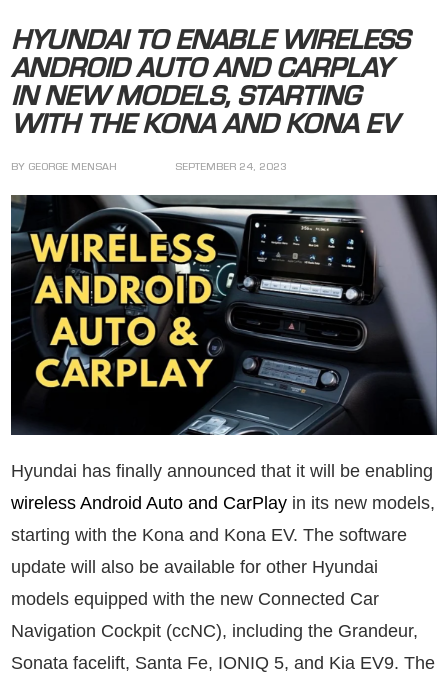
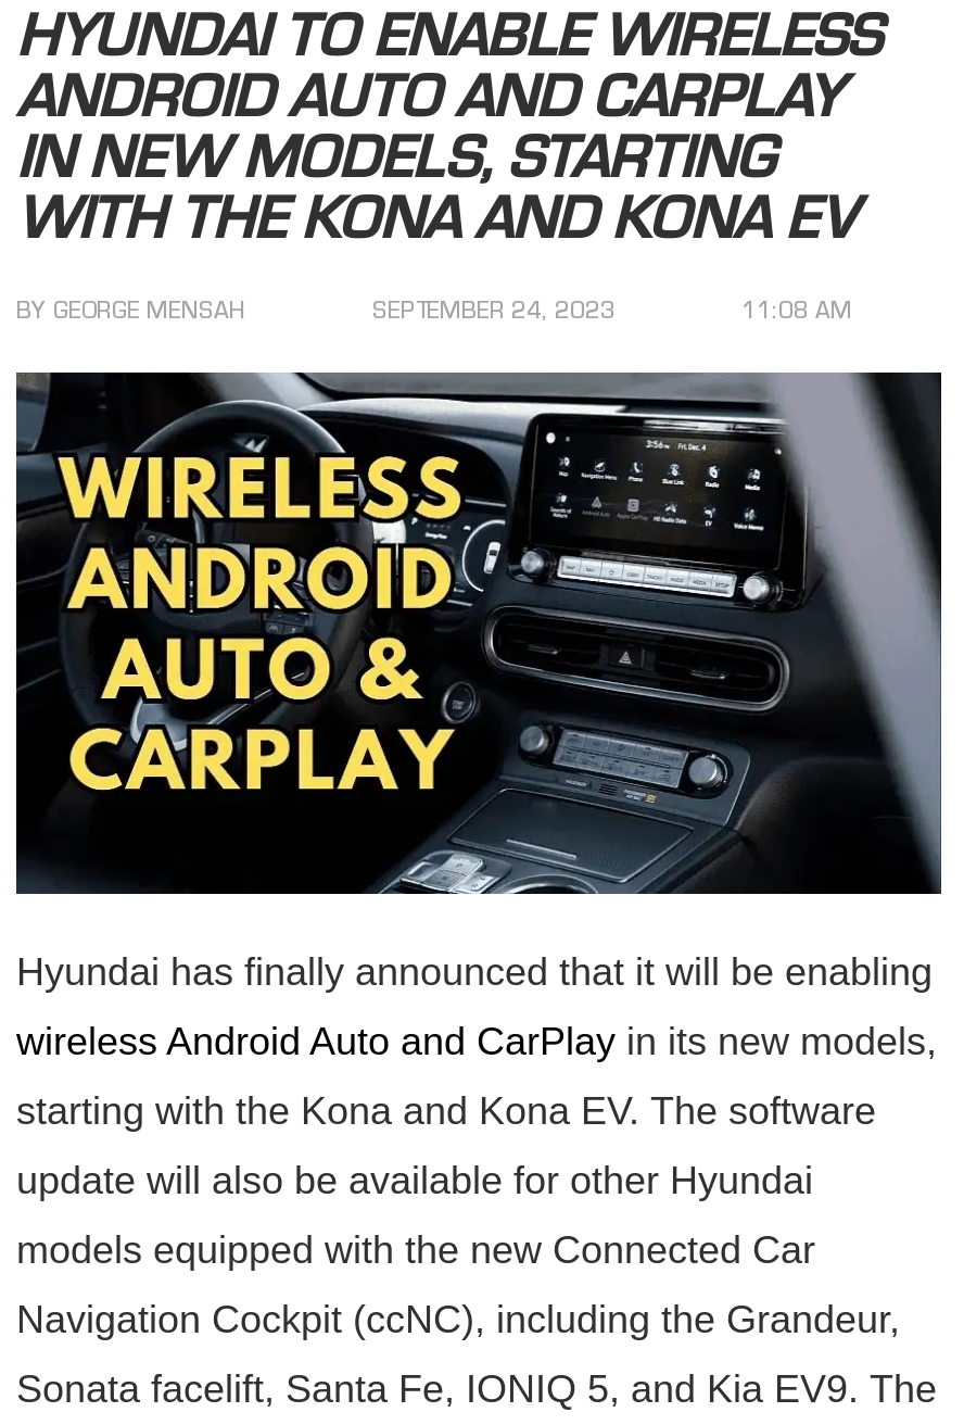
none -> [741,303,852,326] 11:08 AM

